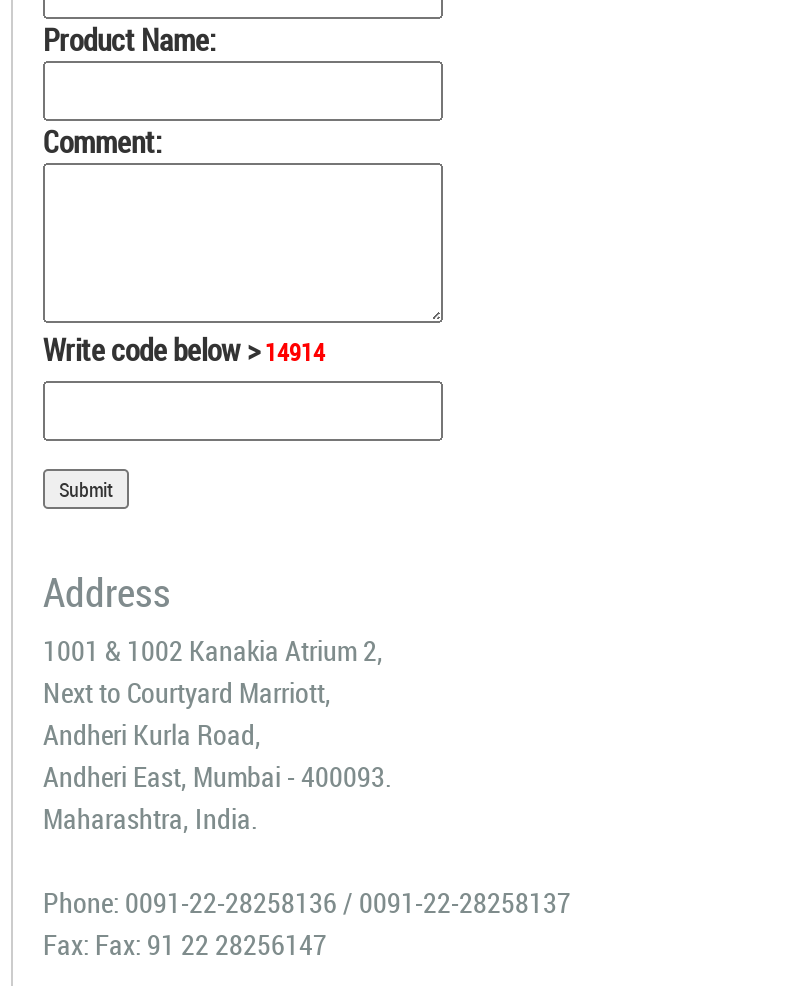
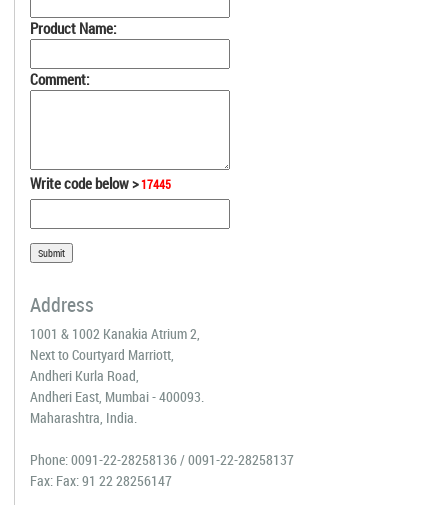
[43,328,325,368] Write code below > 14914 -> [30,173,171,193] Write code below > 17445

